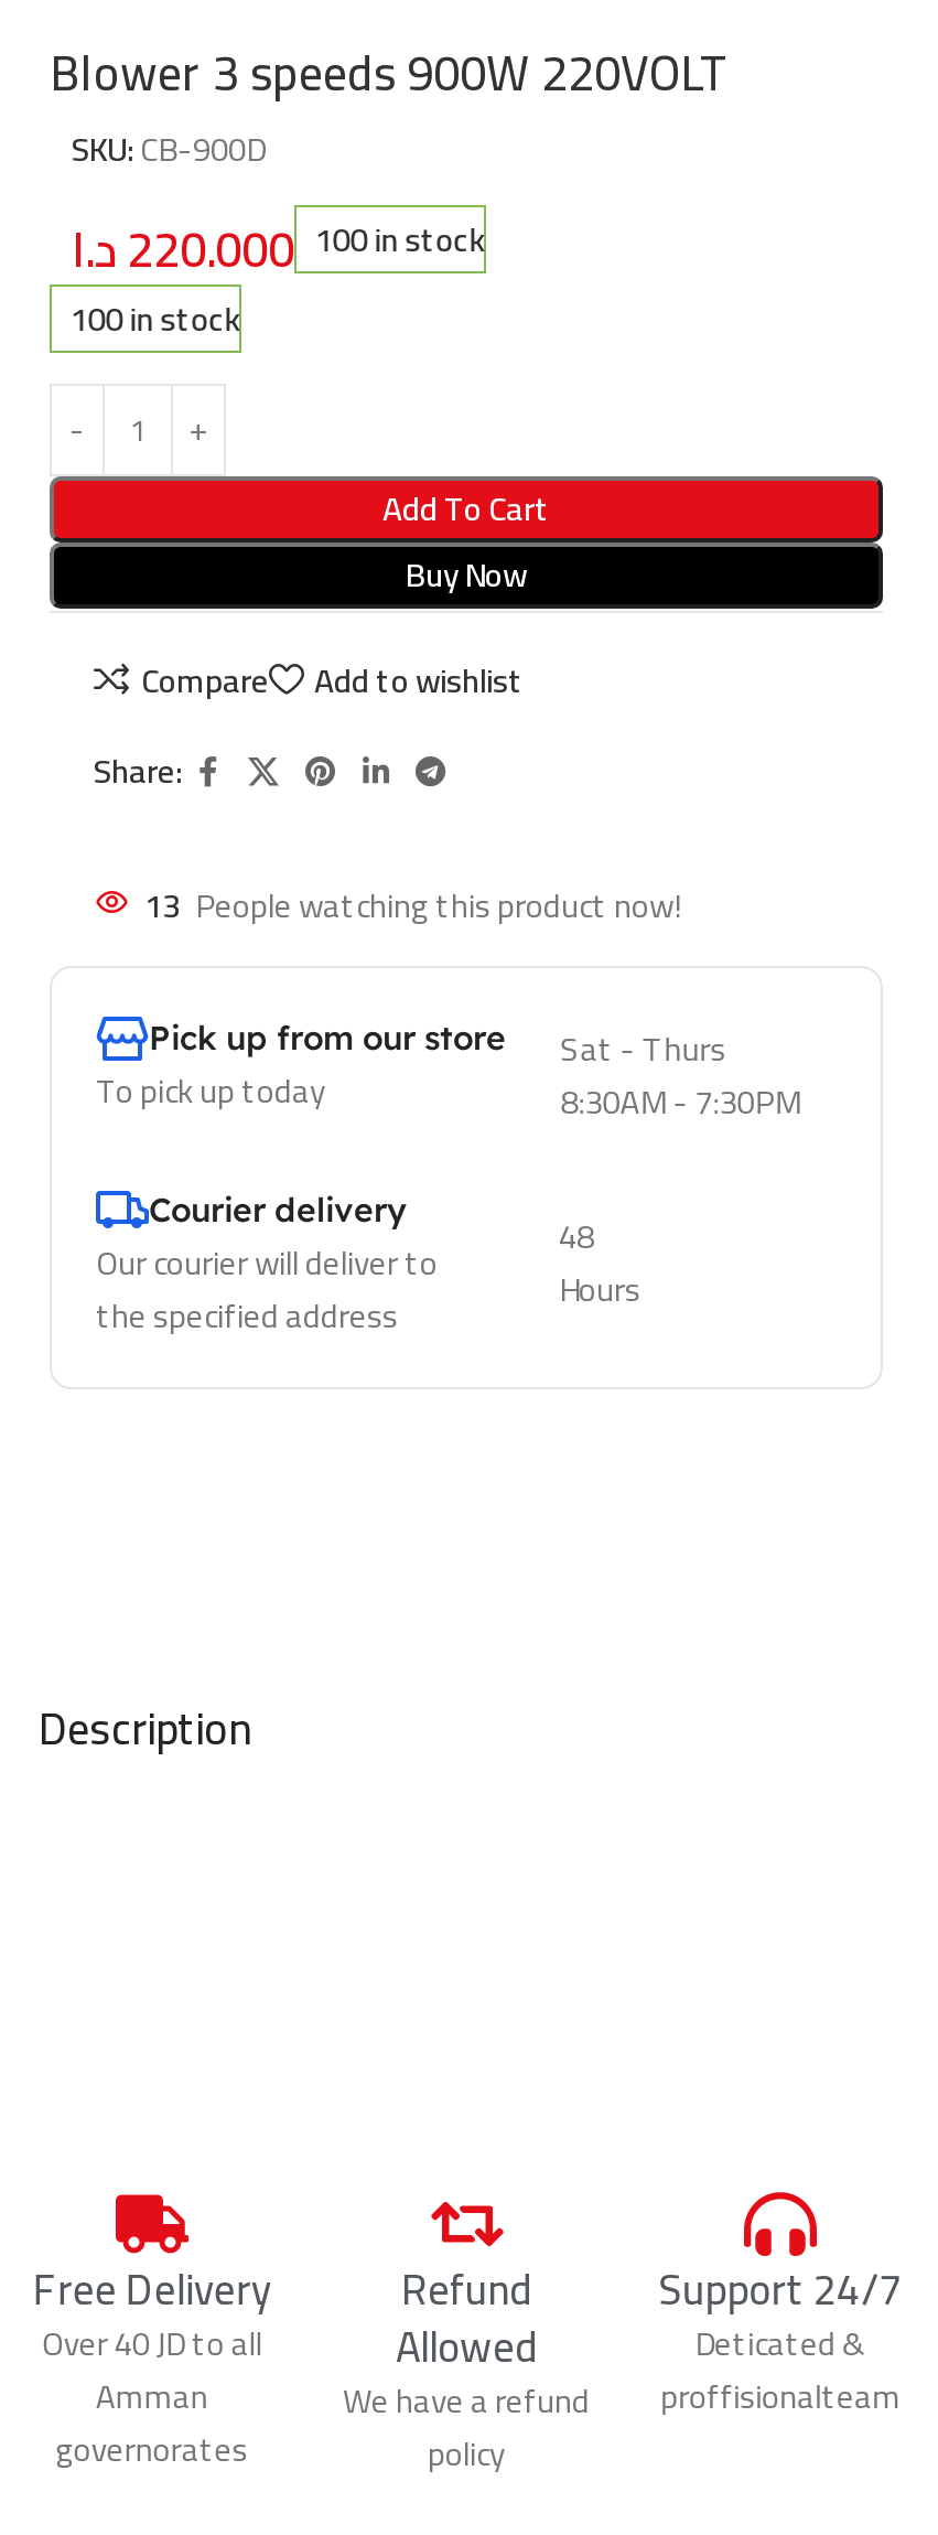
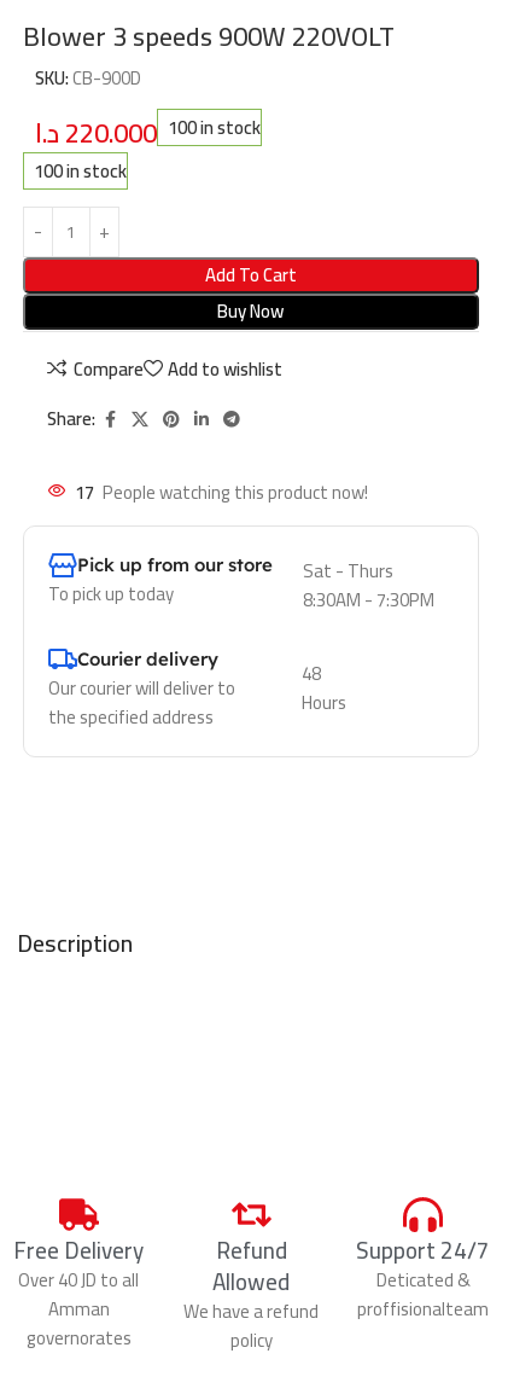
[144,873,680,937] 13 People watching this product now! -> [75,474,368,509] 17 People watching this product now!

